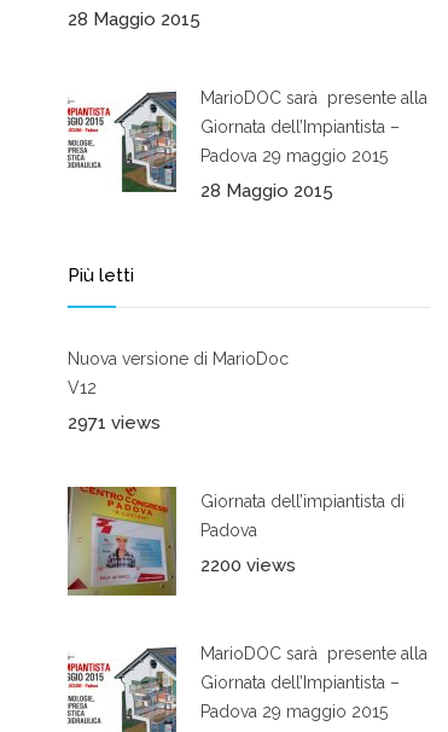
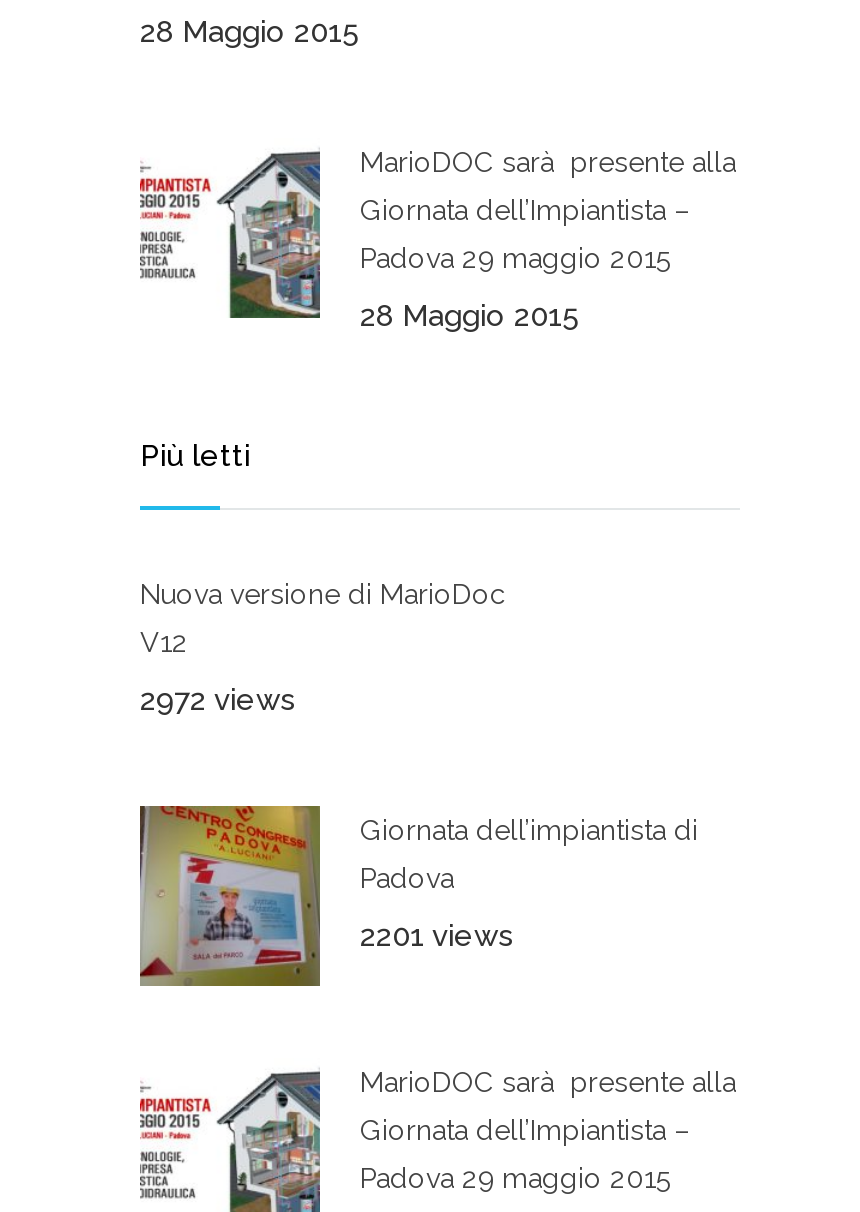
[68,412,161,434] 2971 views -> [140,682,296,718] 2972 views
[200,554,296,576] 2200 views -> [360,918,514,954] 2201 views

